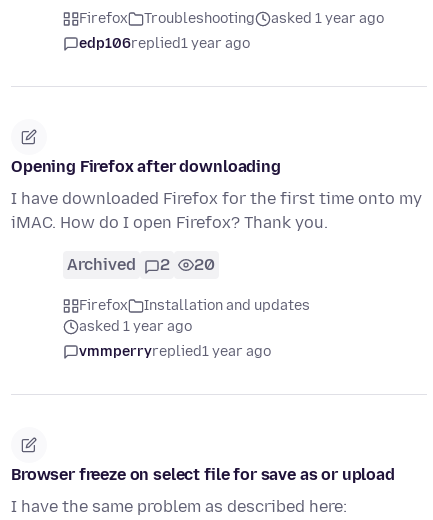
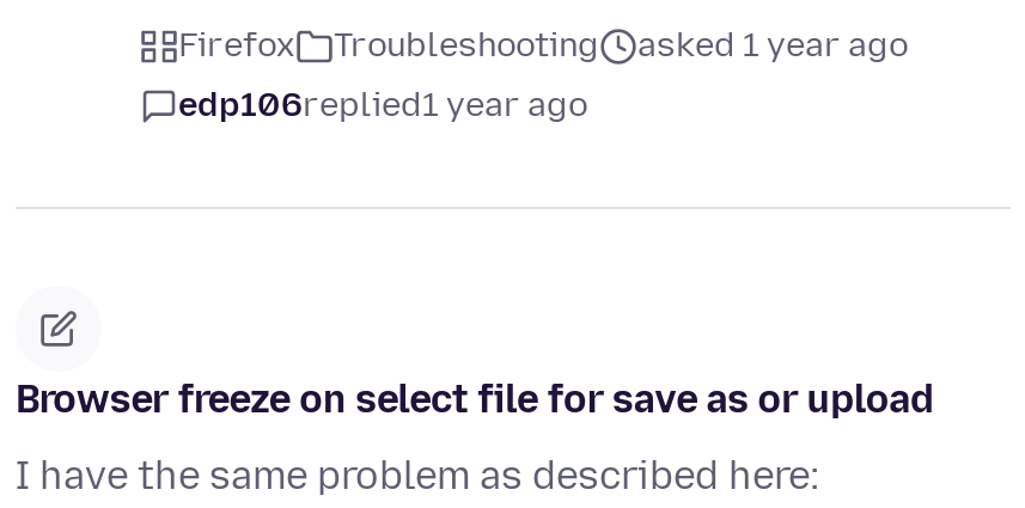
[11,157,422,360] Opening Firefox after downloading | I have downloaded Firefox for the first time onto my | iMAC. How do I open Firefox? Thank you. | Archived | 2 | 20 | Firefox | Installation and updates | asked 1 year ago | vmmperryreplied 1 year ago -> none

